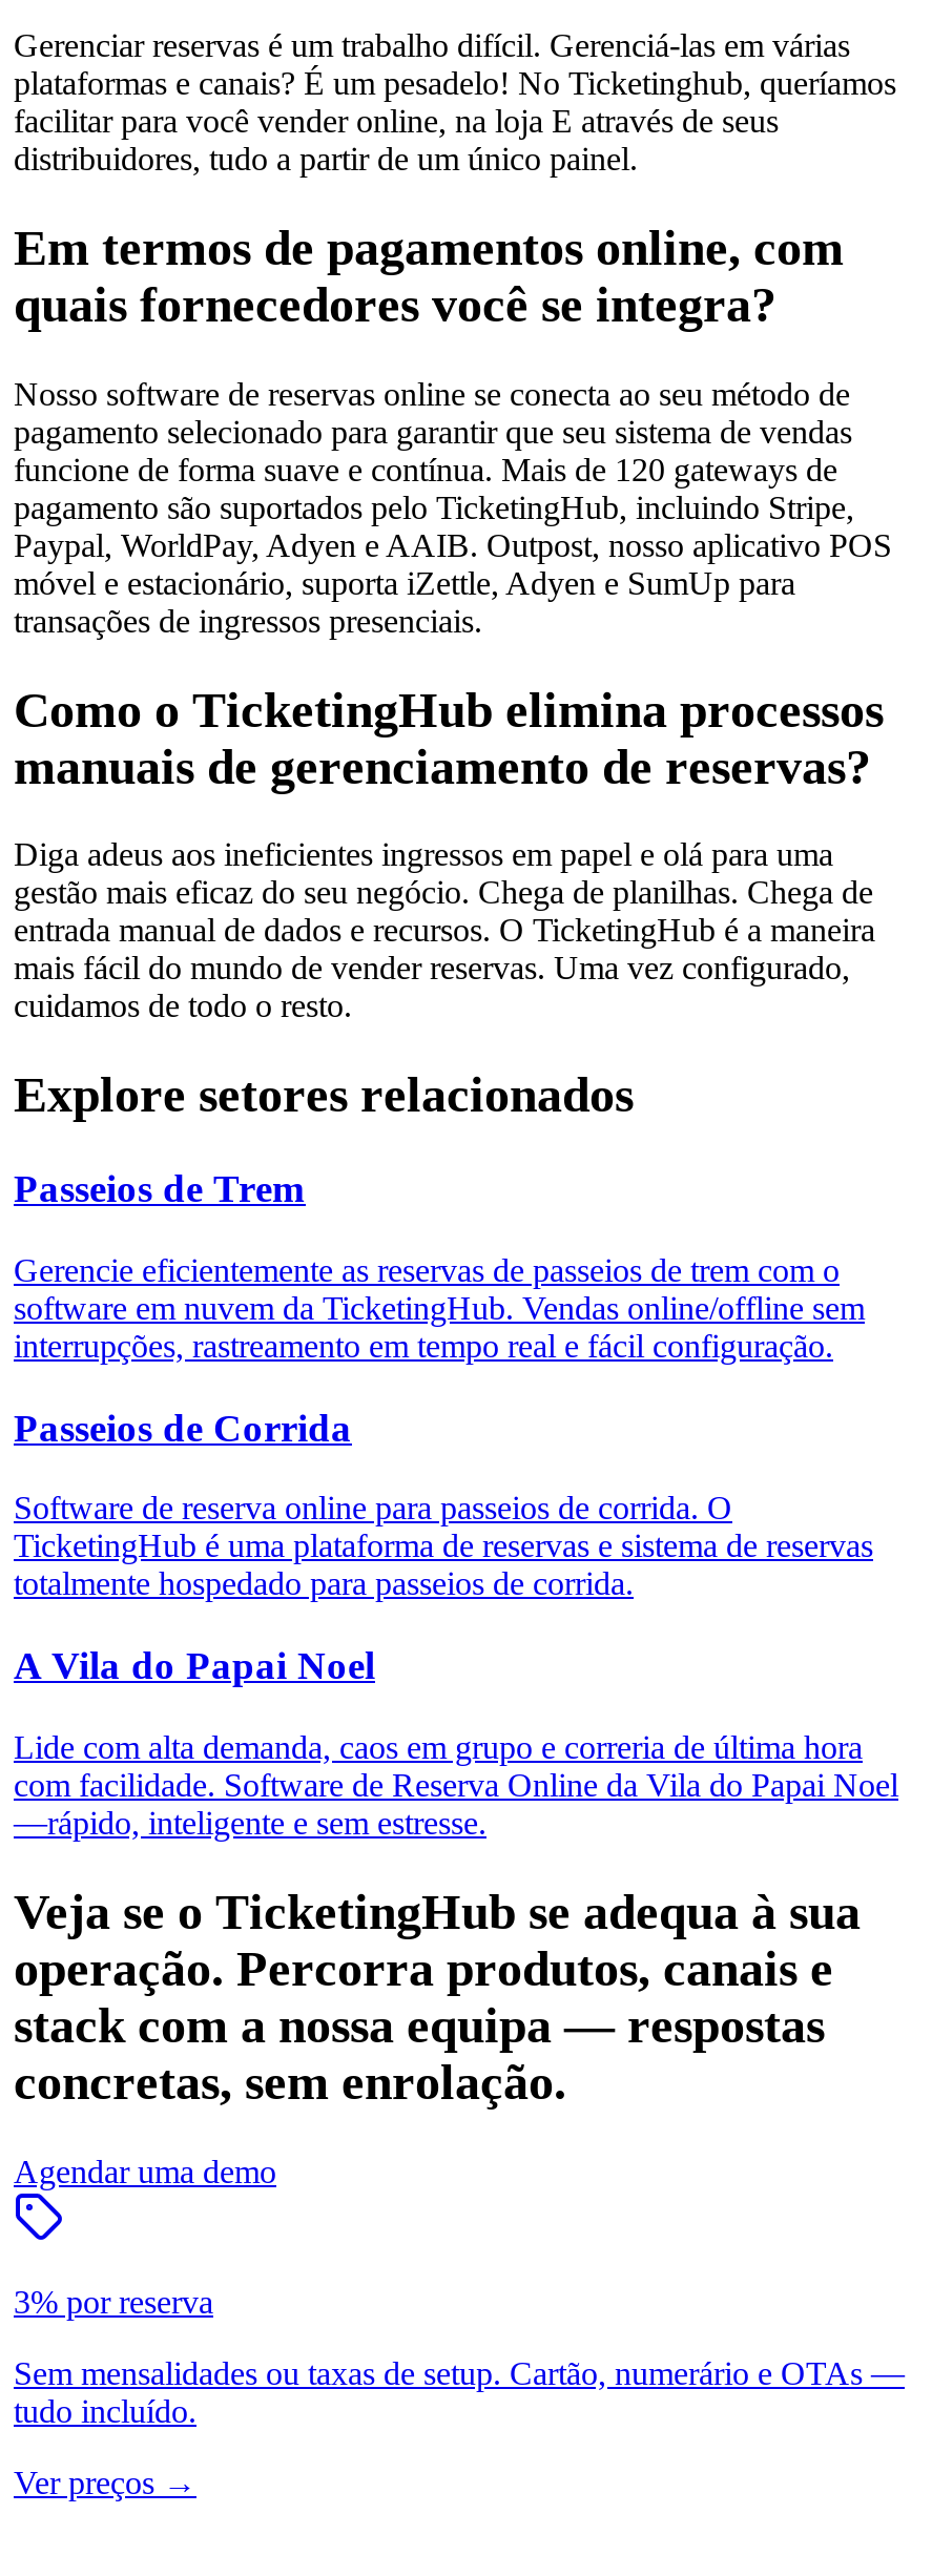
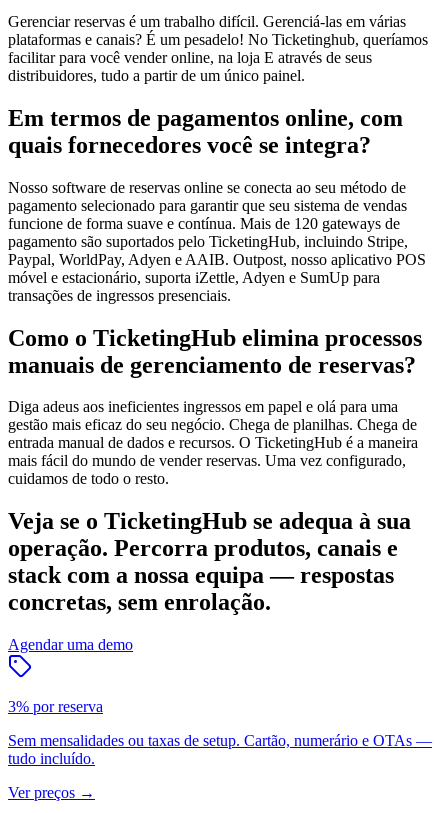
[14,1068,898,1840] Explore setores relacionados | Passeios de Trem | Gerencie eficientemente as reservas de passeios de trem com o | software em nuvem da TicketingHub. Vendas online/offline sem | interrupções, rastreamento em tempo real e fácil configuração. | Passeios de Corrida | Software de reserva online para passeios de corrida. O | TicketingHub é uma plataforma de reservas e sistema de reservas | totalmente hospedado para passeios de corrida. | A Vila do Papai Noel | Lide com alta demanda, caos em grupo e correria de última hora | com facilidade. Software de Reserva Online da Vila do Papai Noel | —rápido, inteligente e sem estresse. -> none

